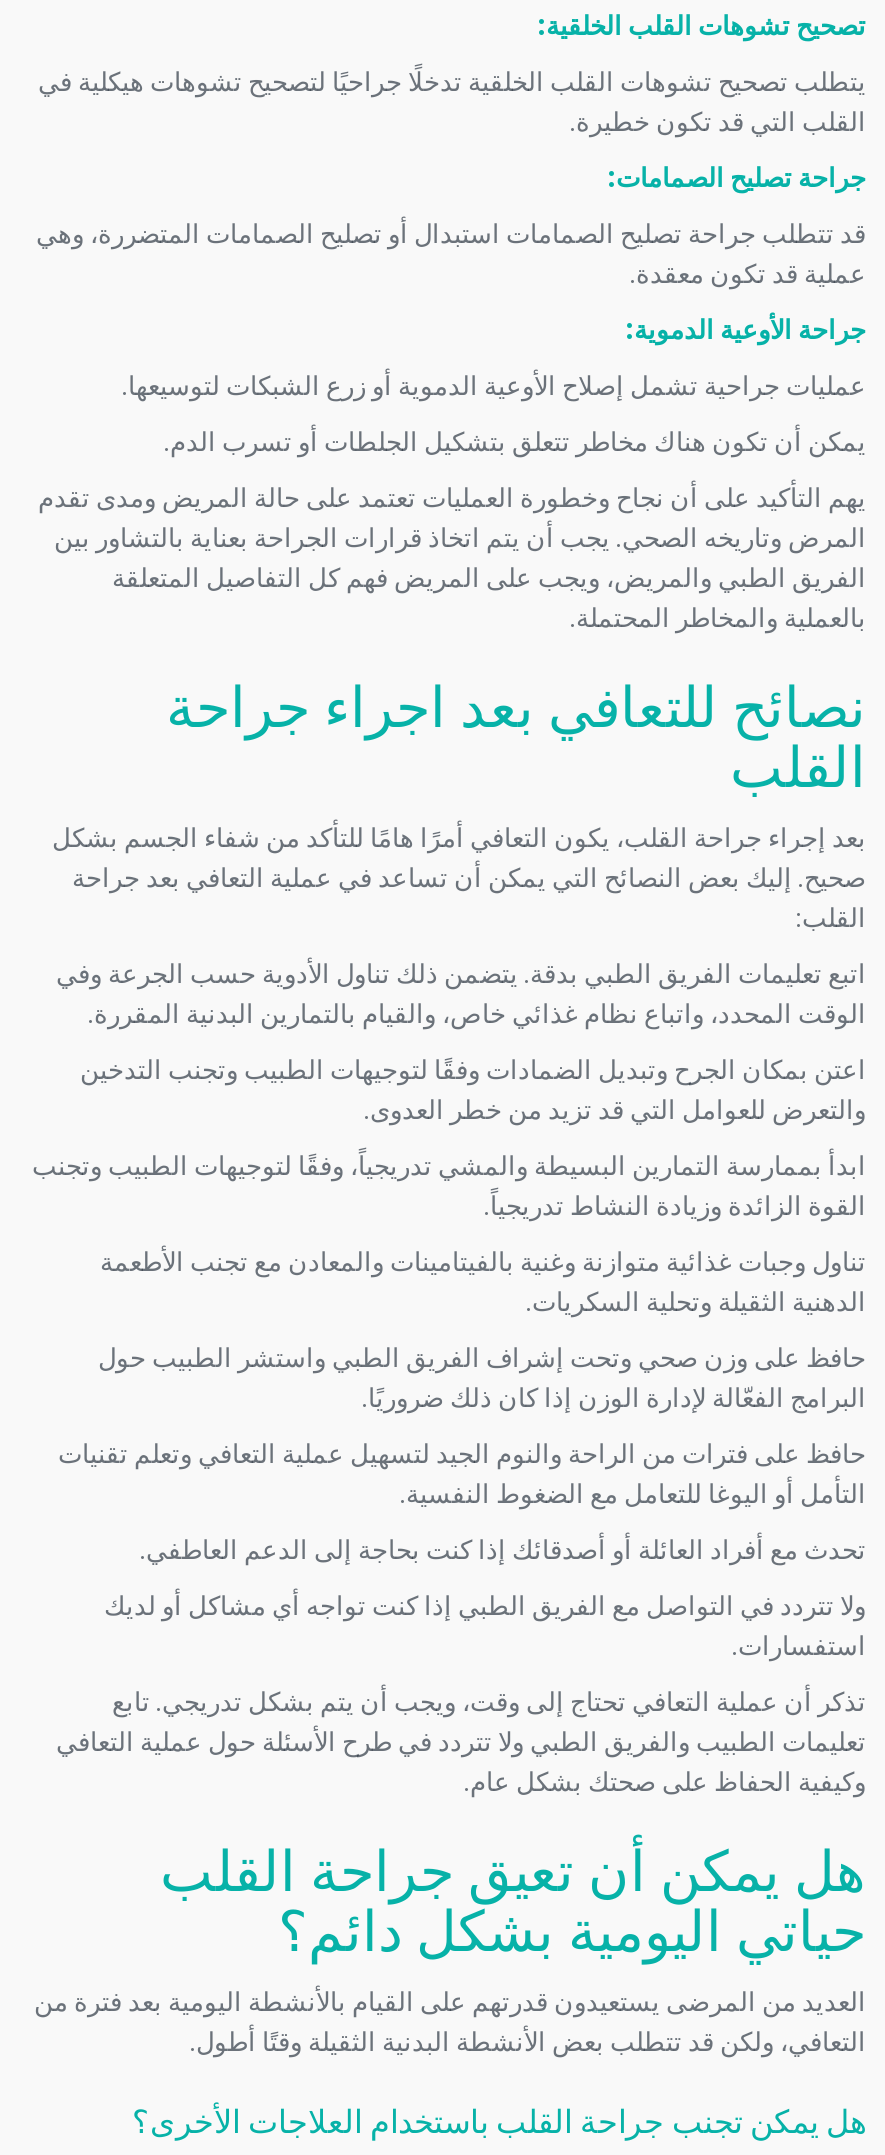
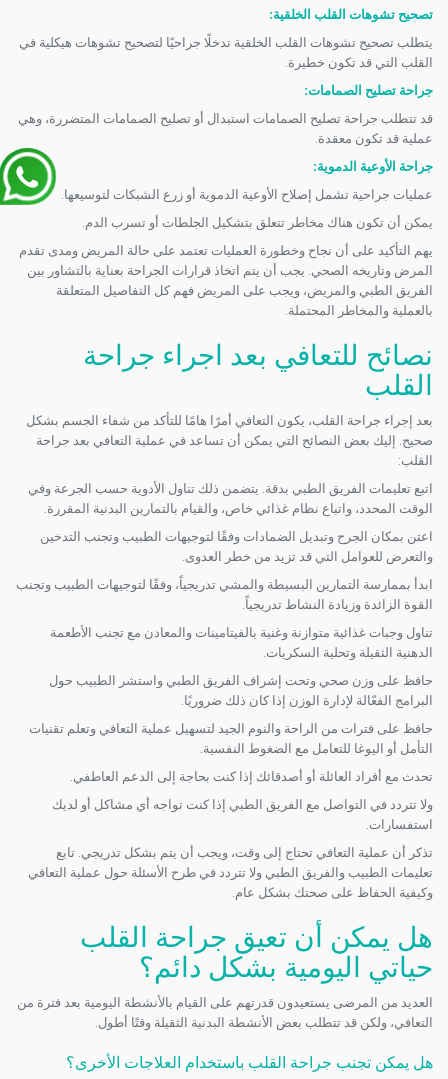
none -> [3,147,57,206] [image]

